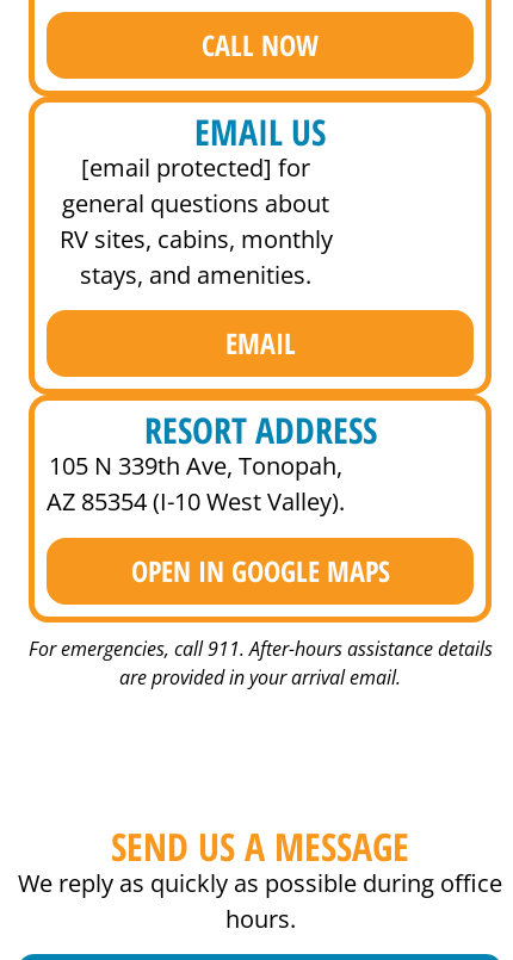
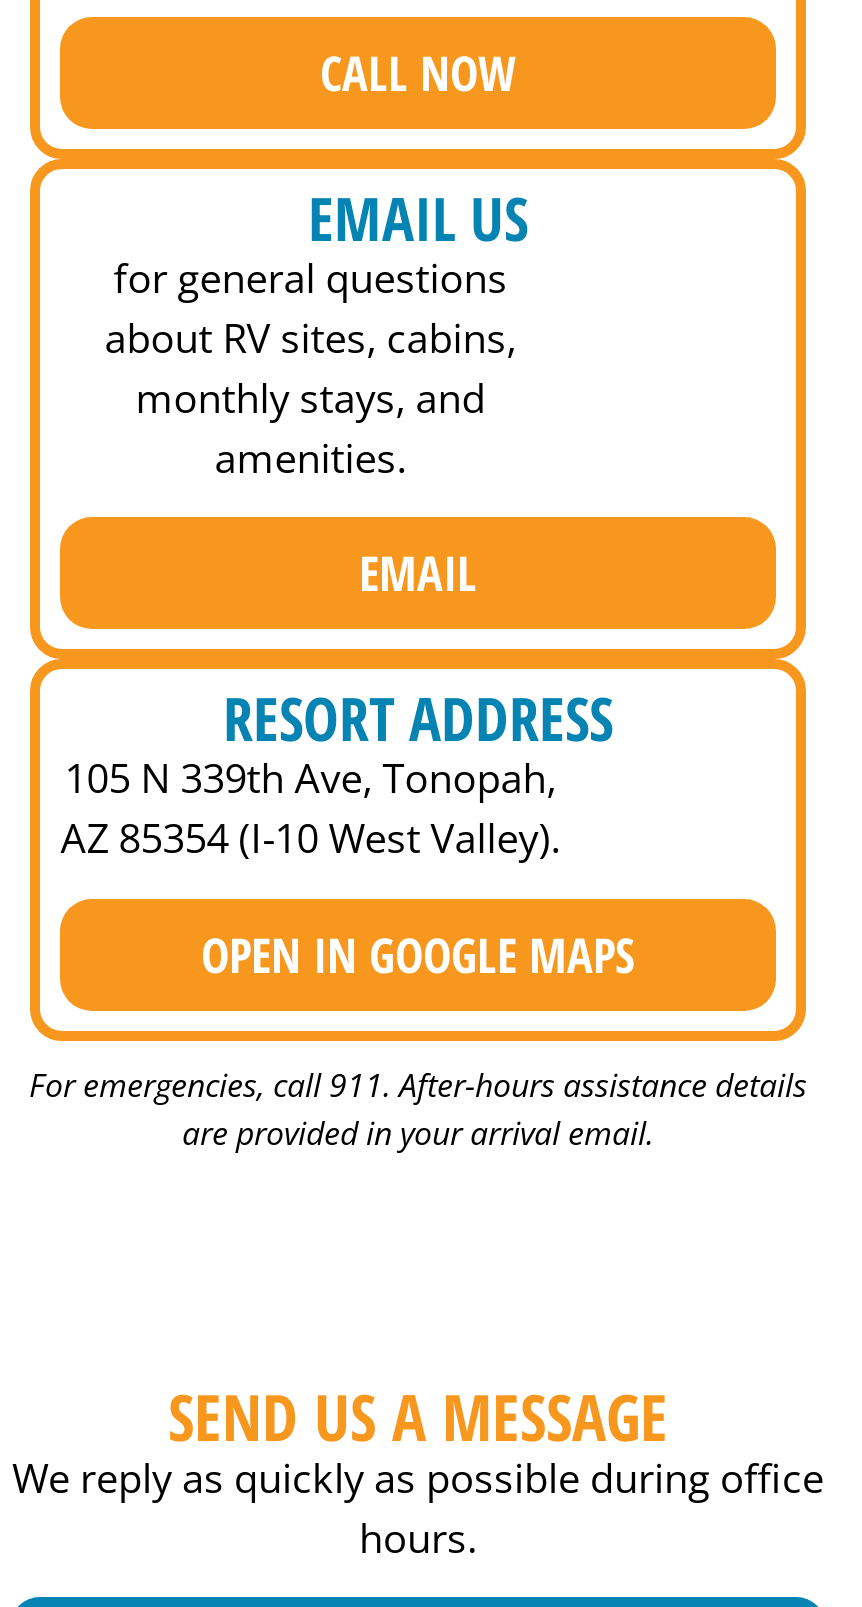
[59,151,333,291] [email protected] for | general questions about | RV sites, cabins, monthly | stays, and amenities. -> [105,251,517,485] for general questions | about RV sites, cabins, | monthly stays, and | amenities.

